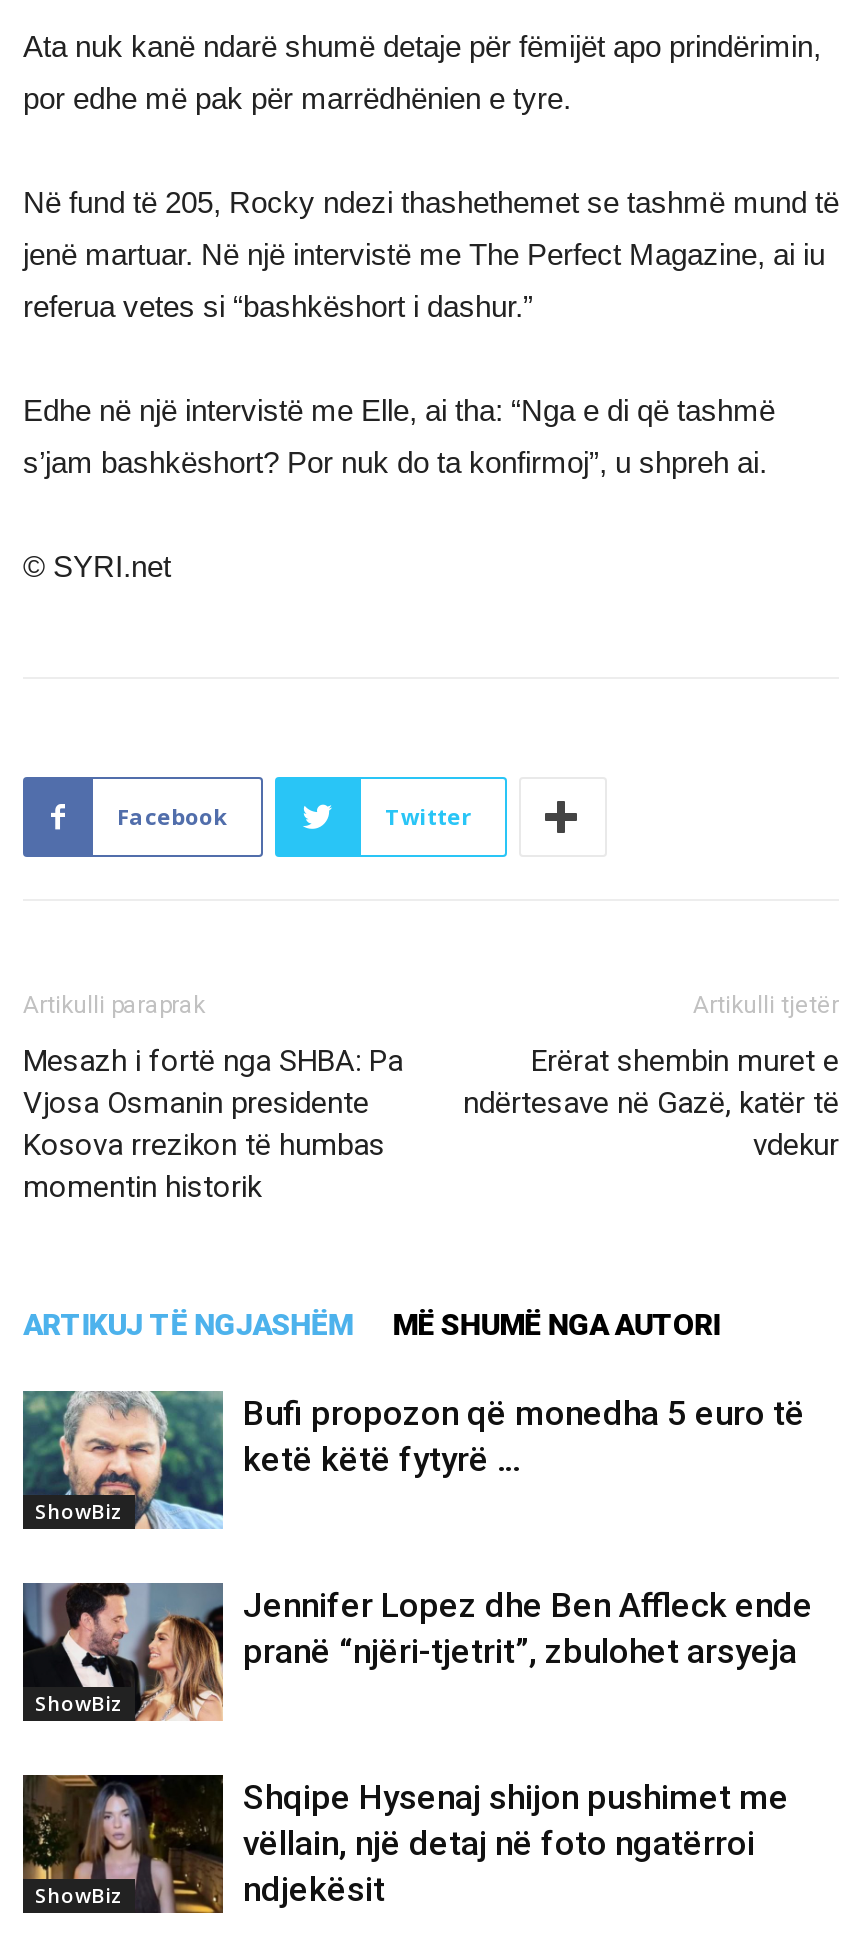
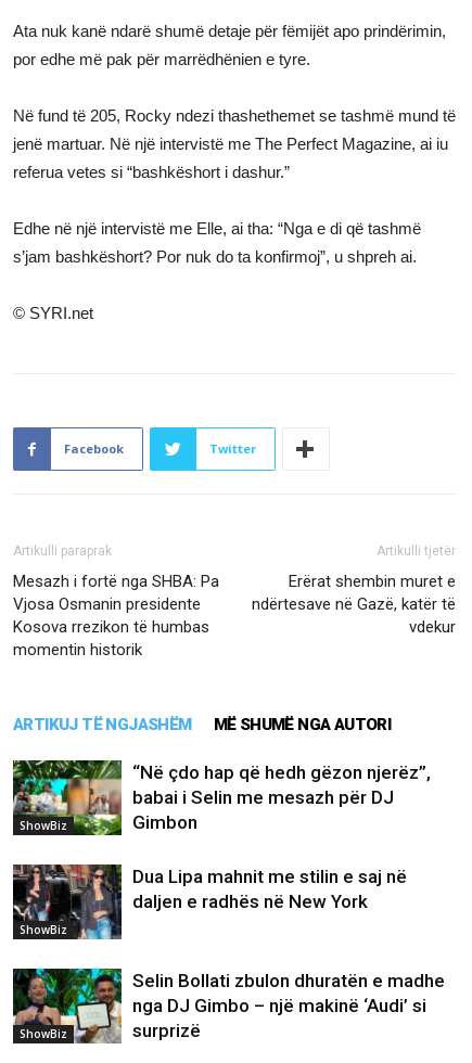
[21,1389,805,1531] [image] | Bufi propozon që monedha 5 euro të | ketë këtë fytyrë … -> [12,759,431,836] [image] | “Në çdo hap që hedh gëzon njerëz”, | babai i Selin me mesazh për DJ | Gimbon
[23,1581,813,1723] [image] | Jennifer Lopez dhe Ben Affleck ende | pranë “njëri-tjetrit”, zbulohet arsyeja -> [13,863,407,940] [image] | Dua Lipa mahnit me stilin e saj në | daljen e radhës në New York
[21,1773,789,1915] [image] | Shqipe Hysenaj shijon pushimet me | vëllain, një detaj në foto ngatërroi | ndjekësit -> [13,968,445,1045] [image] | Selin Bollati zbulon dhuratën e madhe | nga DJ Gimbo – një makinë ‘Audi’ si | surprizë

